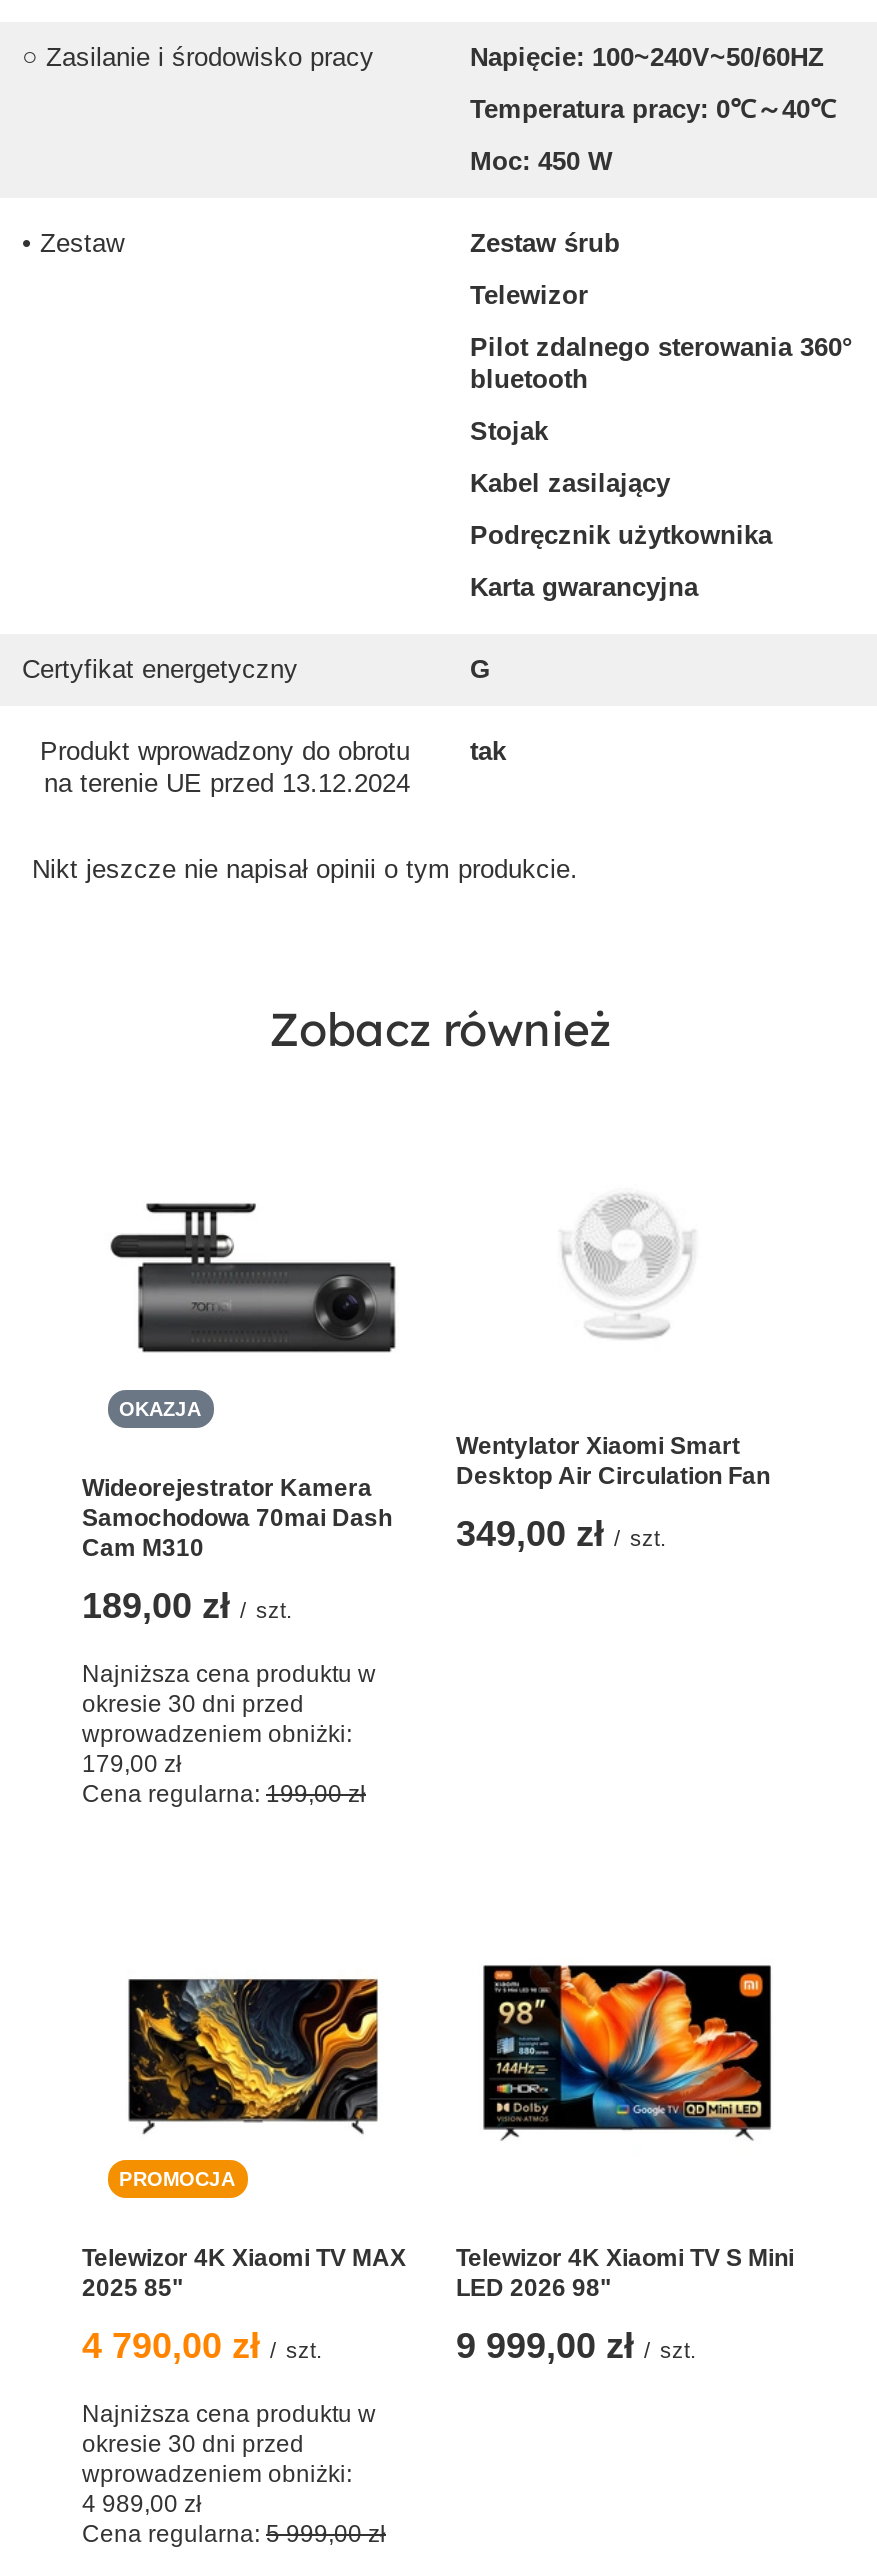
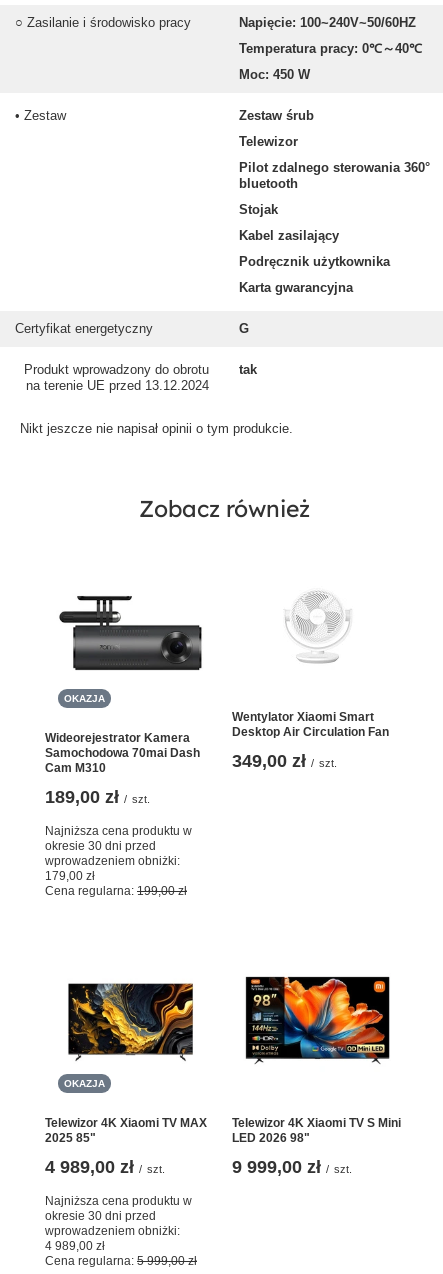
[119,2169,235,2191] PROMOCJA -> [63,1078,104,1089] OKAZJA
[82,2326,322,2366] 4 790,00 zł / szt. -> [45,1157,165,1177] 4 989,00 zł / szt.

